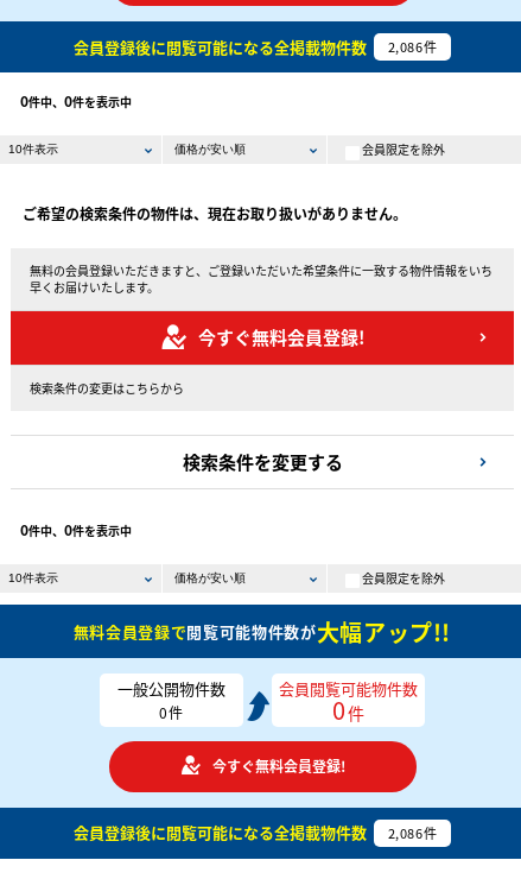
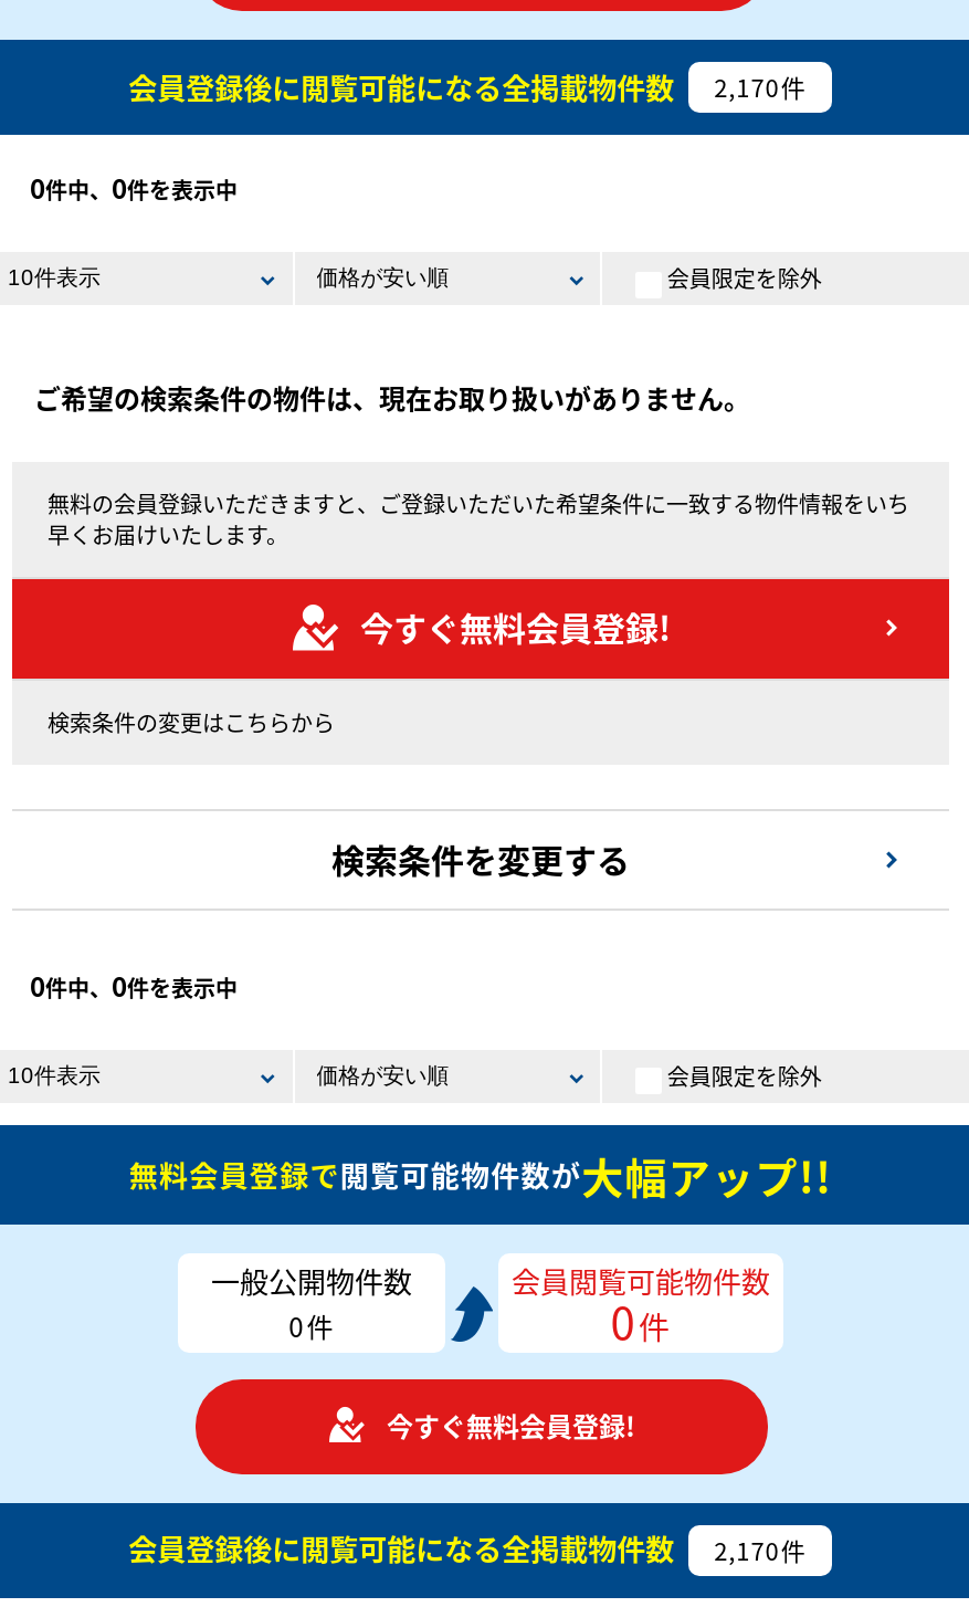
[73,35,437,58] 会員登録後に閲覧可能になる全掲載物件数 2,086件 -> [128,65,806,107] 会員登録後に閲覧可能になる全掲載物件数 2,170件
[73,821,437,844] 会員登録後に閲覧可能になる全掲載物件数 2,086件 -> [128,1528,806,1570] 会員登録後に閲覧可能になる全掲載物件数 2,170件

